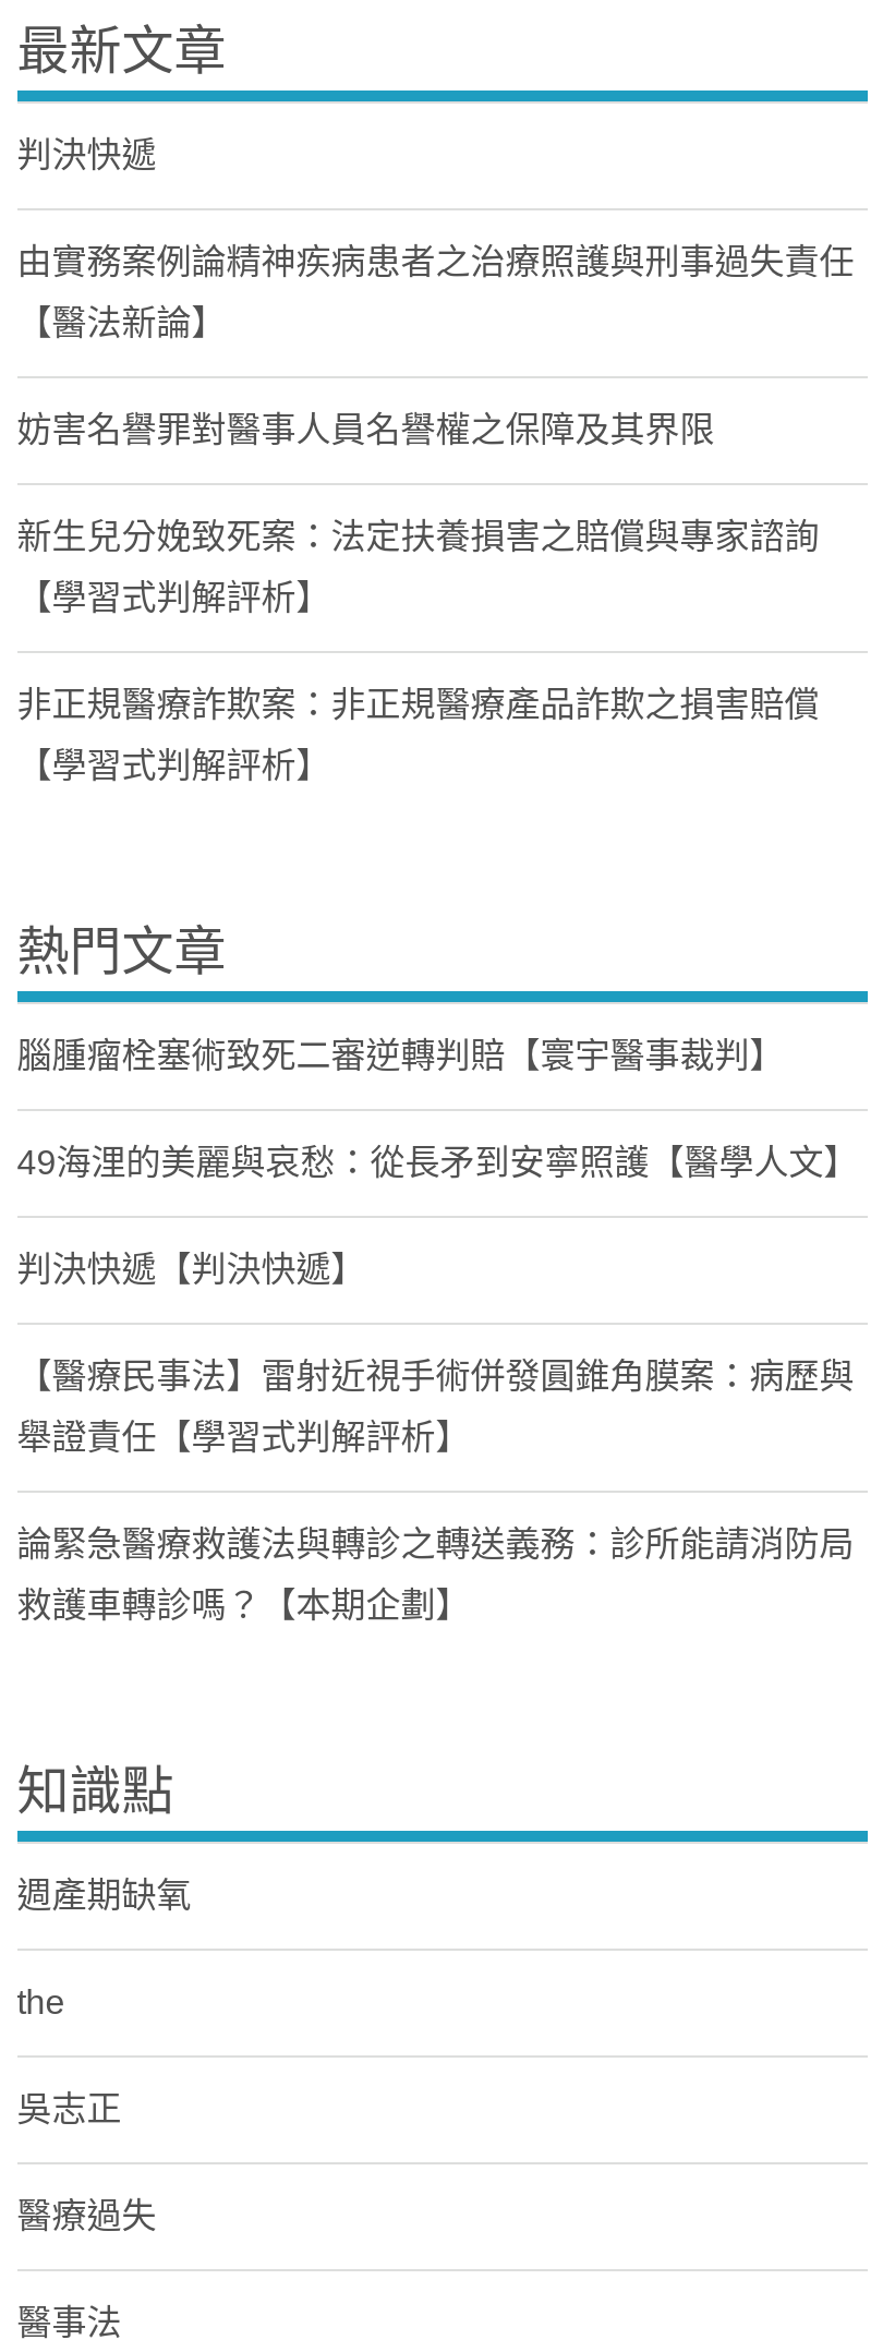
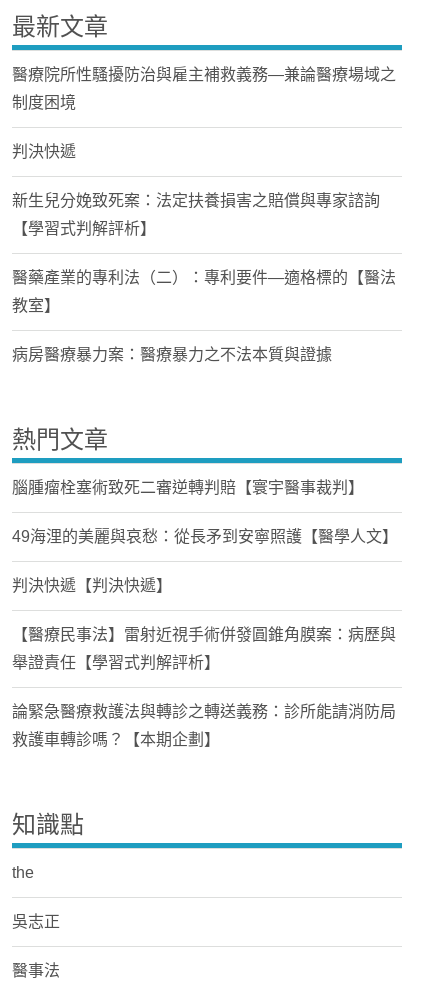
none -> [12,66,396,111] 醫療院所性騷擾防治與雇主補救義務—兼論醫療場域之 | 制度困境
moved [17,137,157,174] -> [12,143,76,160]: 判決快遞
[17,244,854,449] 由實務案例論精神疾病患者之治療照護與刑事過失責任 | 【醫法新論】 | 妨害名譽罪對醫事人員名譽權之保障及其界限 -> none
[17,686,819,784] 非正規醫療詐欺案：非正規醫療產品詐欺之損害賠償 | 【學習式判解評析】 -> [12,269,396,363] 醫藥產業的專利法（二）：專利要件—適格標的【醫法 | 教室】 | 病房醫療暴力案：醫療暴力之不法本質與證據
[17,1877,191,1914] 週產期缺氧 -> none
[17,2198,157,2235] 醫療過失 -> none

